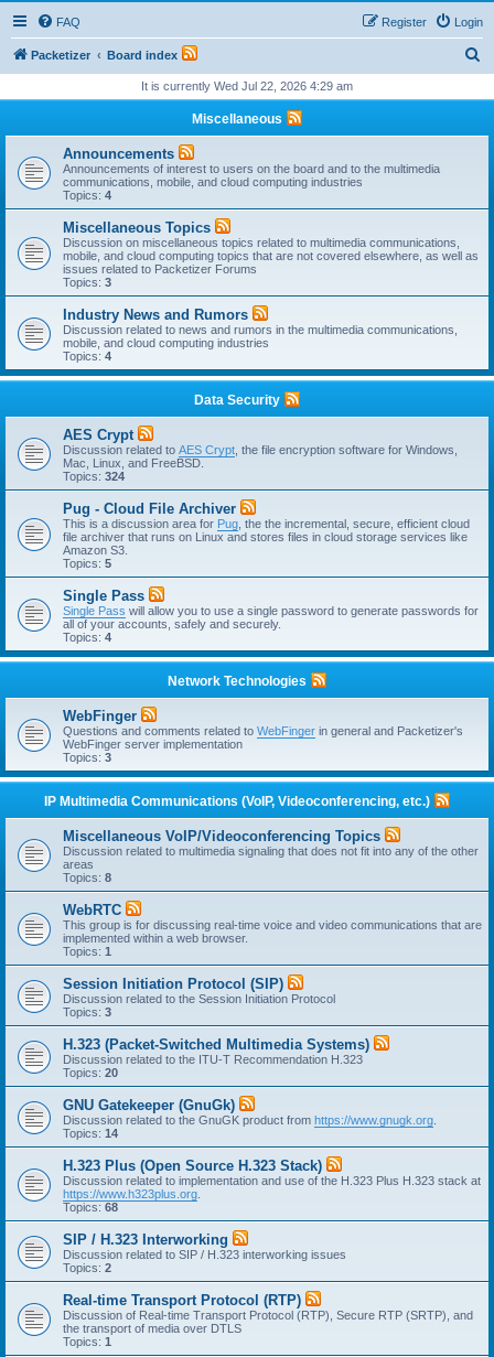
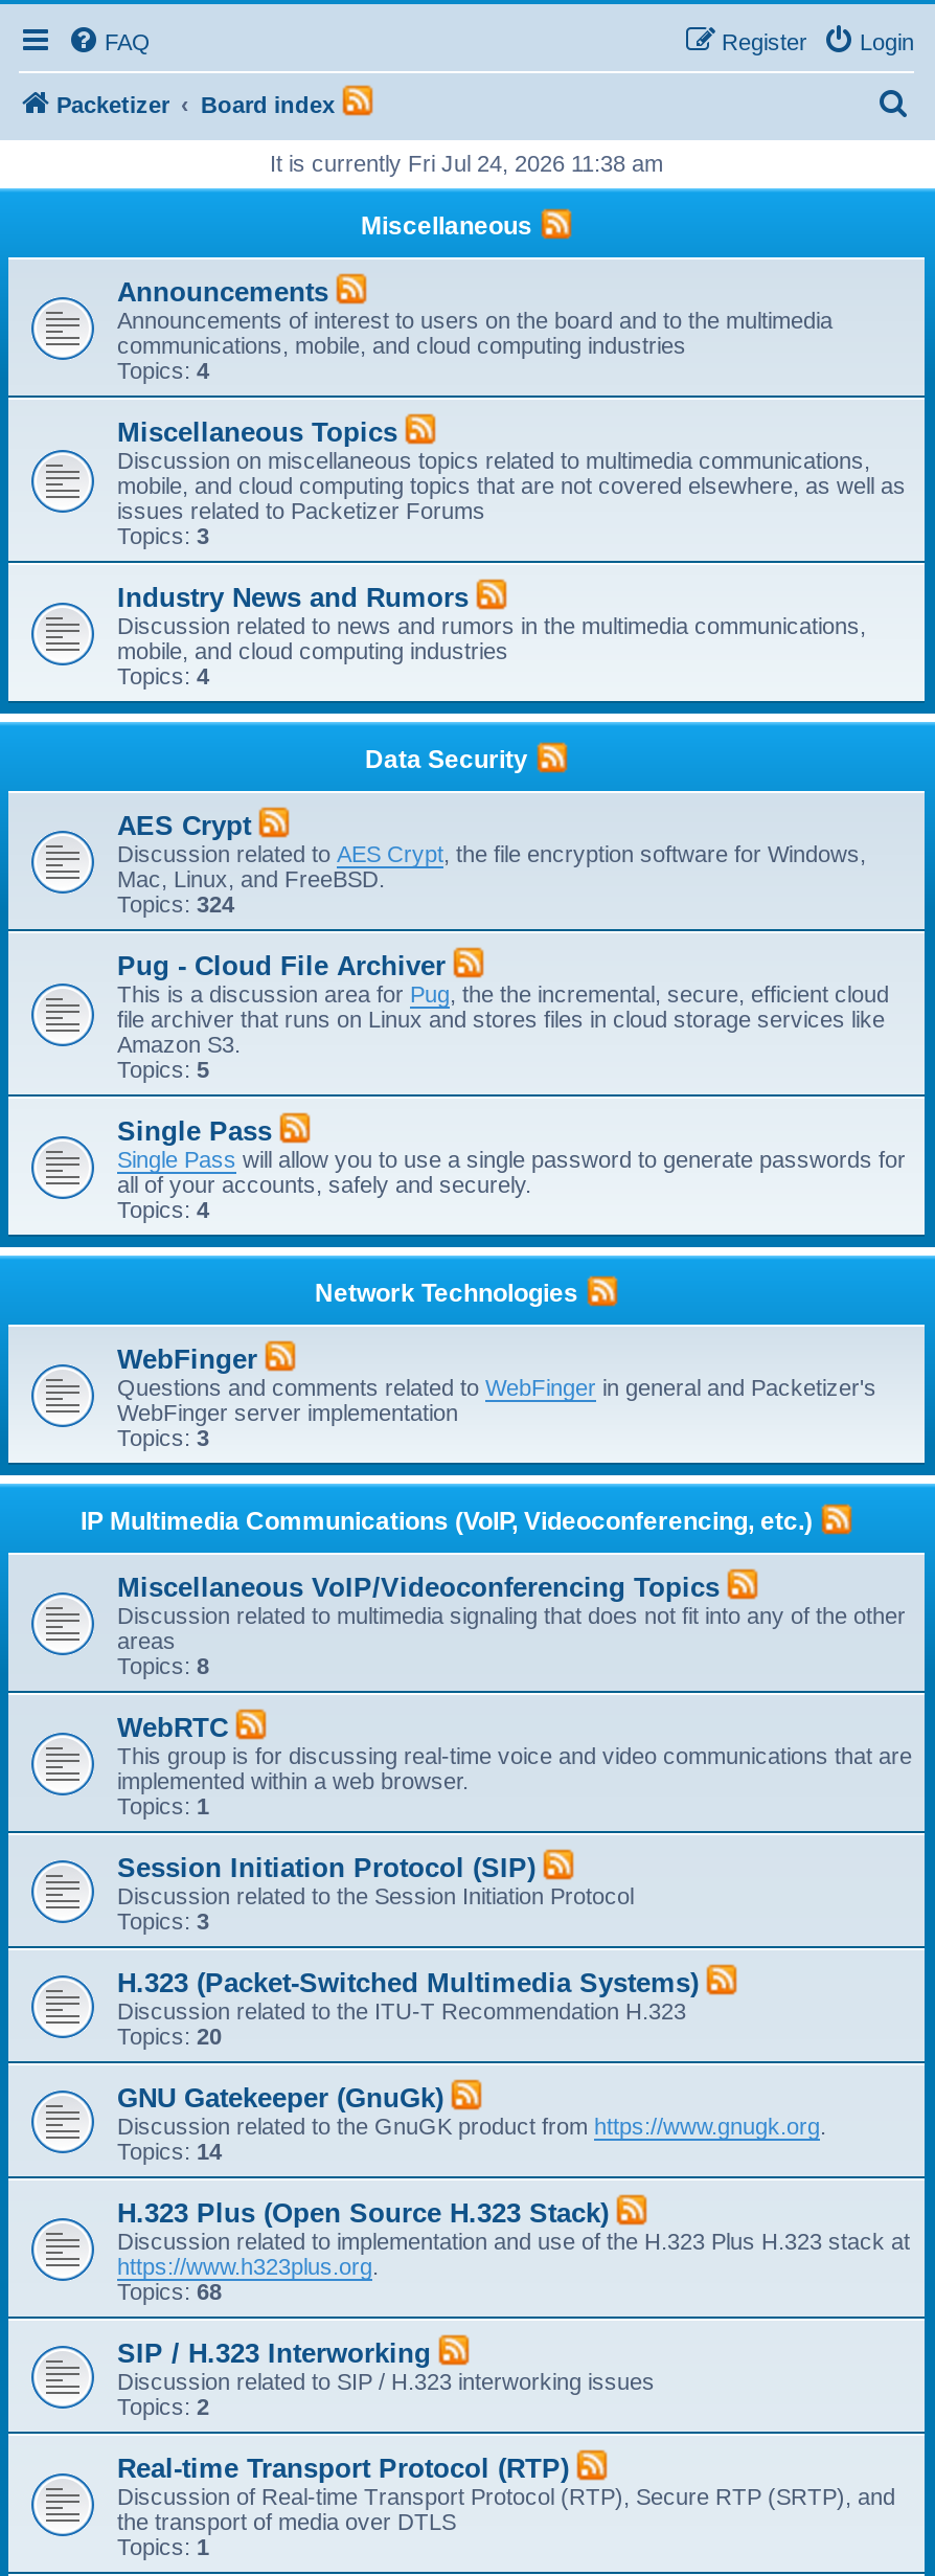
[141,79,353,93] It is currently Wed Jul 22, 2026 4:29 am -> [270,151,663,176] It is currently Fri Jul 24, 2026 11:38 am

